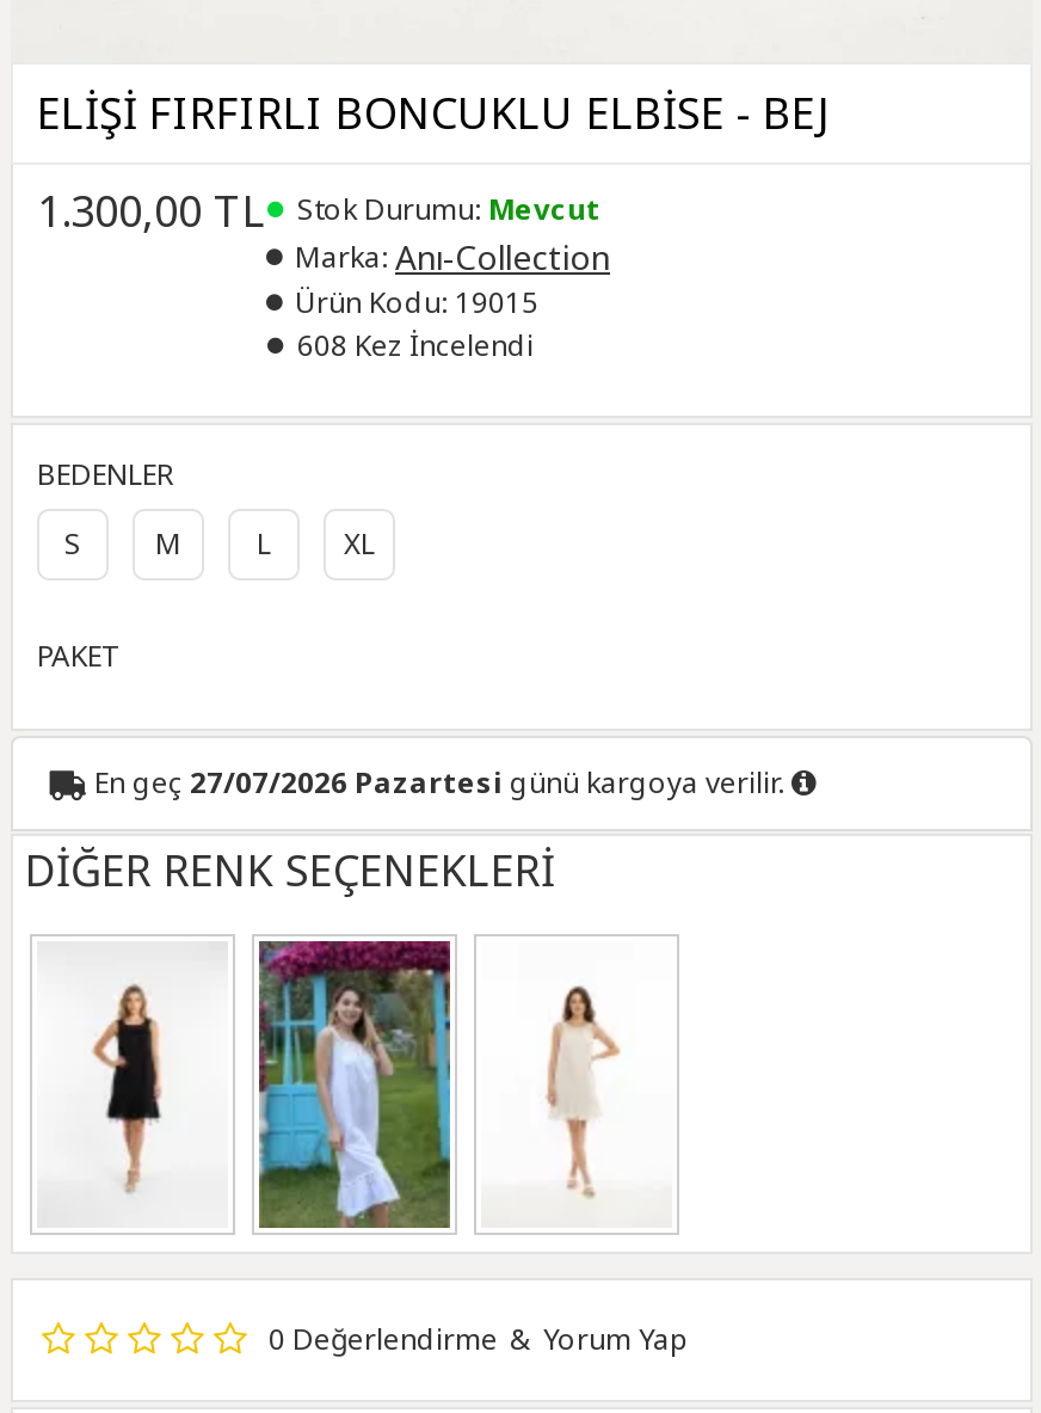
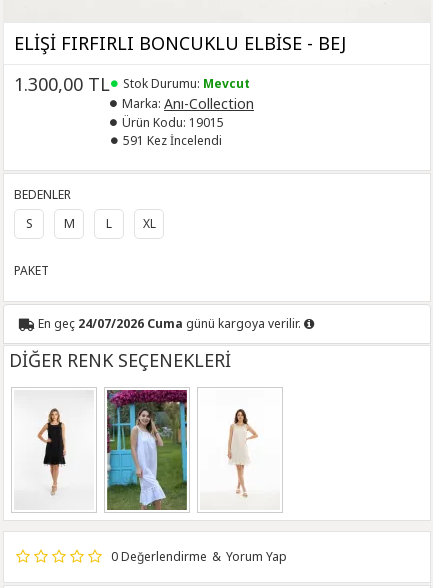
[297,325,534,365] 608 Kez İncelendi -> [123,132,222,149] 591 Kez İncelendi
[87,762,791,803] En geç 27/07/2026 Pazartesi günü kargoya verilir. -> [35,315,304,332] En geç 24/07/2026 Cuma günü kargoya verilir.

